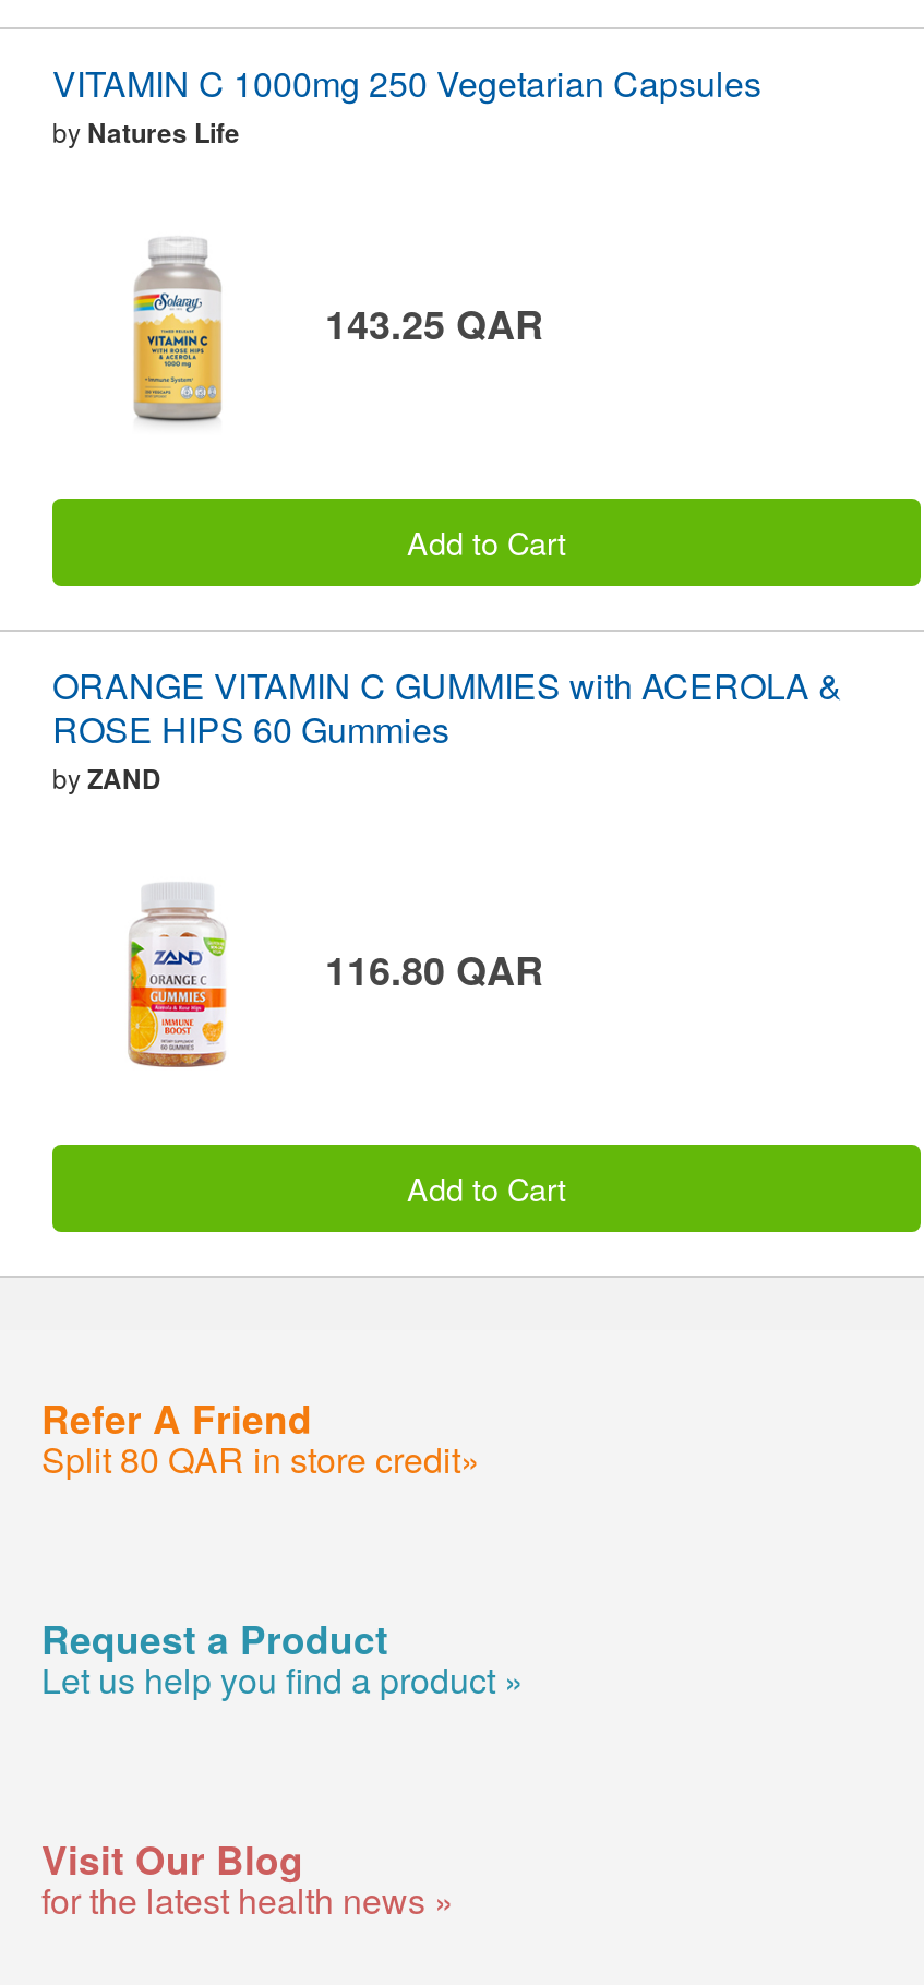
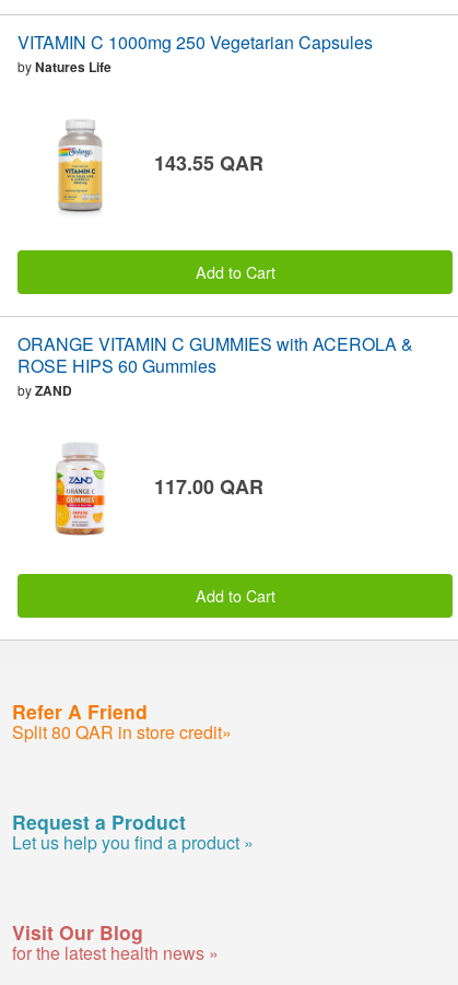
[325,297,543,353] 143.25 QAR -> [154,149,263,178] 143.55 QAR
[325,942,543,999] 116.80 QAR -> [154,473,263,501] 117.00 QAR

